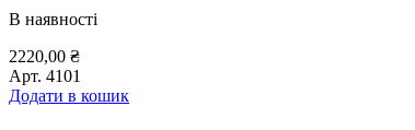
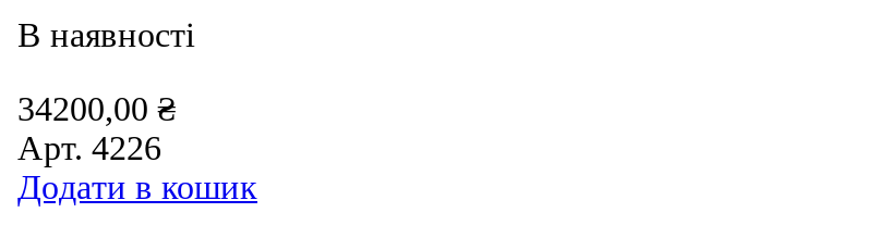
[9,47,80,65] 2220,00 ₴ -> [17,91,177,128] 34200,00 ₴
[9,66,81,85] Арт. 4101 -> [17,130,161,167] Арт. 4226

